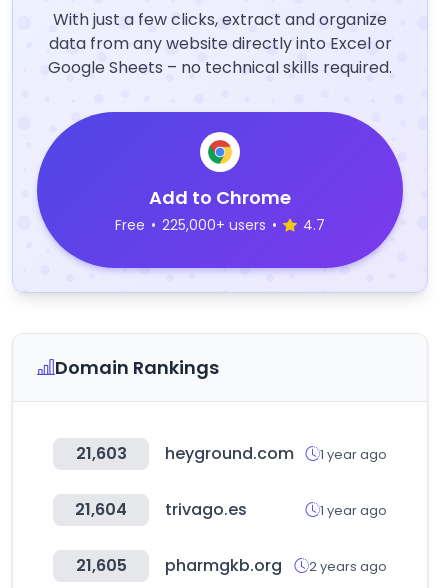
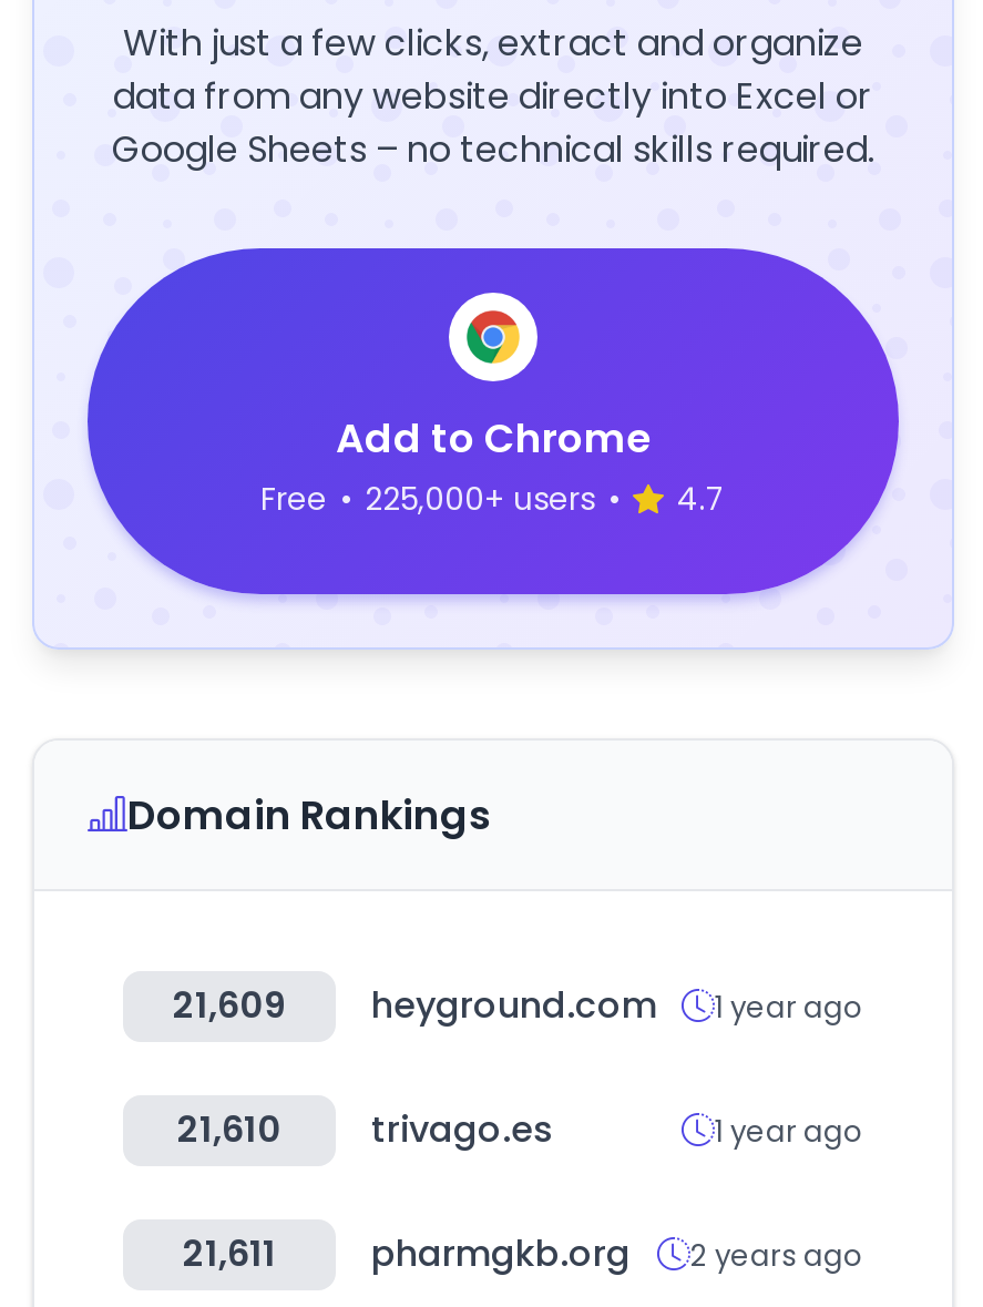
[75,442,387,465] 21,603 heyground.com 1 year ago -> [173,980,863,1031] 21,609 heyground.com 1 year ago
[75,498,247,521] 21,604 trivago.es -> [177,1104,553,1155] 21,610 trivago.es
[75,554,387,577] 21,605 pharmgkb.org 2 years ago -> [183,1228,863,1279] 21,611 pharmgkb.org 2 years ago

